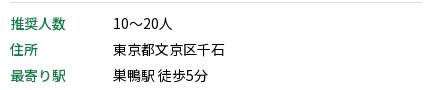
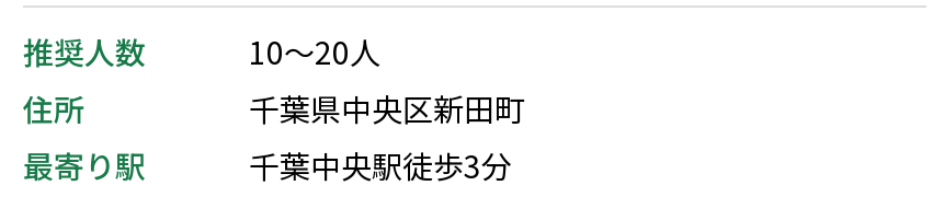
[113,39,225,59] 東京都文京区千石 -> [249,87,525,130] 千葉県中央区新田町
[113,65,208,85] 巣鴨駅 徒歩5分 -> [249,144,512,187] 千葉中央駅徒歩3分

